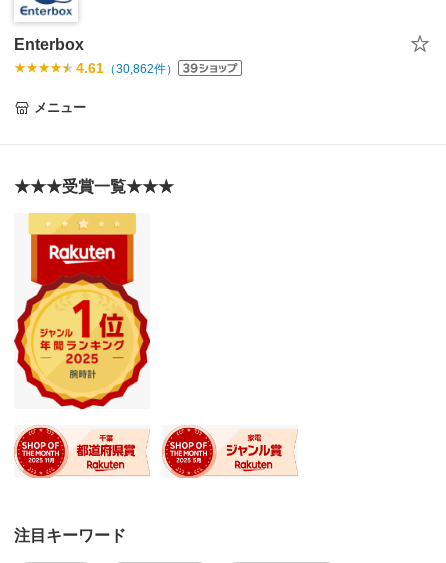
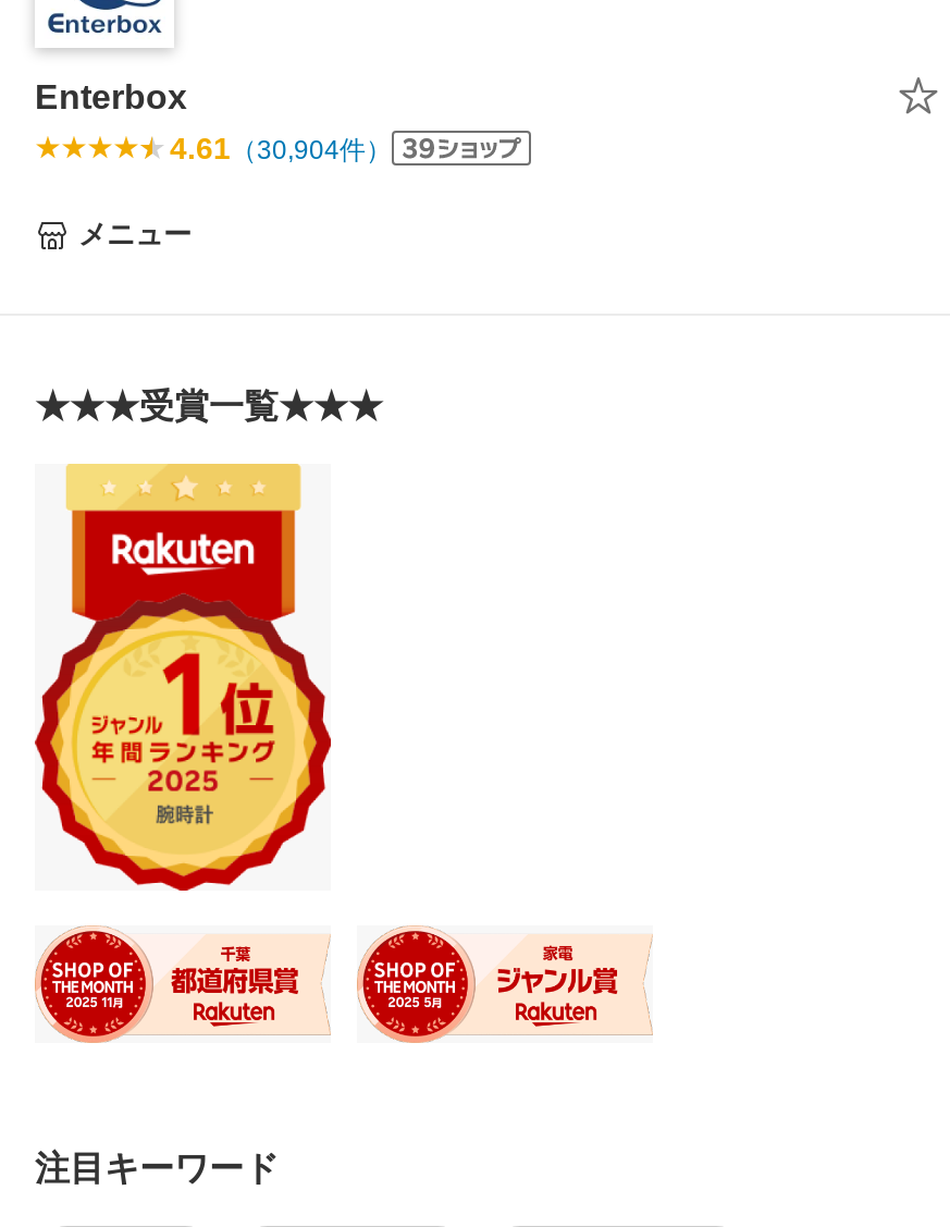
[76,60,178,76] 4.61（30,862件） -> [170,131,392,166] 4.61（30,904件）

